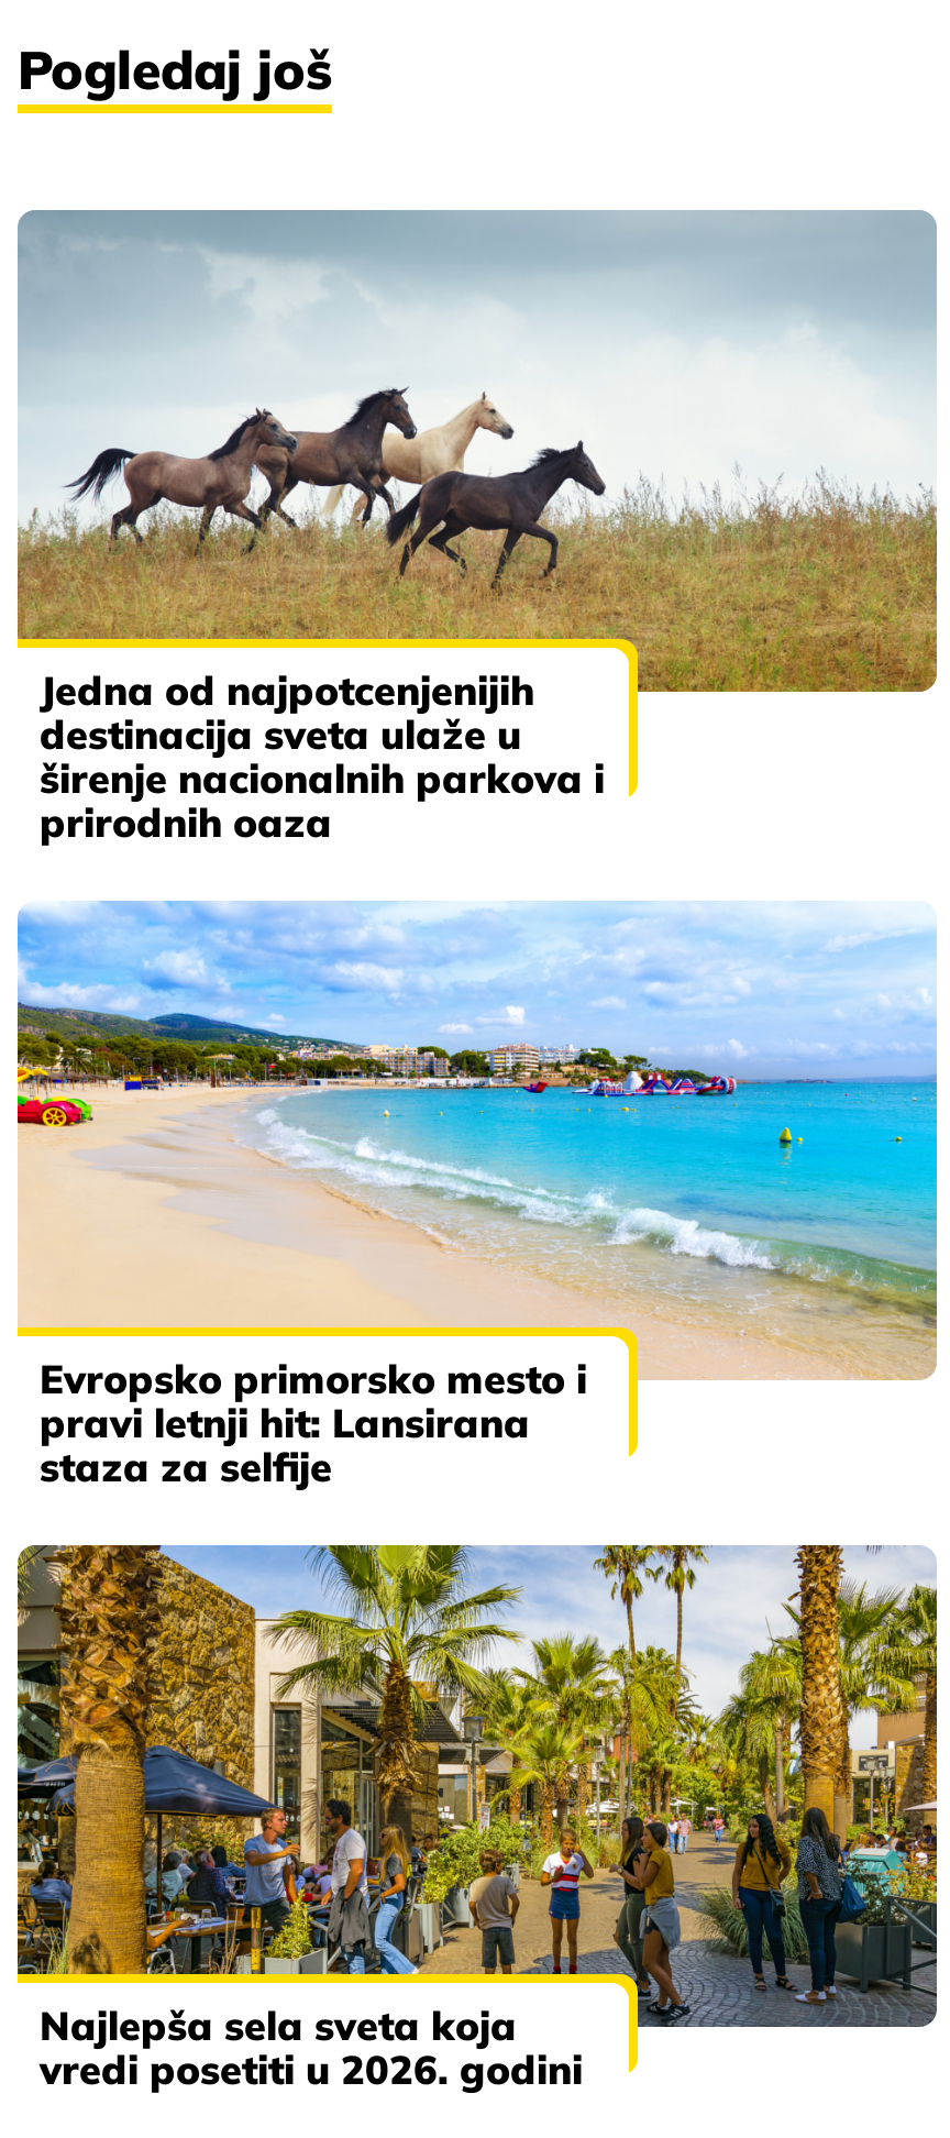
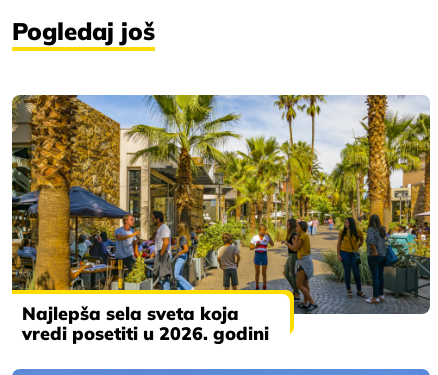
[18,208,939,848] [image] | Jedna od najpotcenjenijih | destinacija sveta ulaže u | širenje nacionalnih parkova i | prirodnih oaza -> none
[15,899,939,1494] [image] | Evropsko primorsko mesto i | pravi letnji hit: Lansirana | staza za selfije -> none

